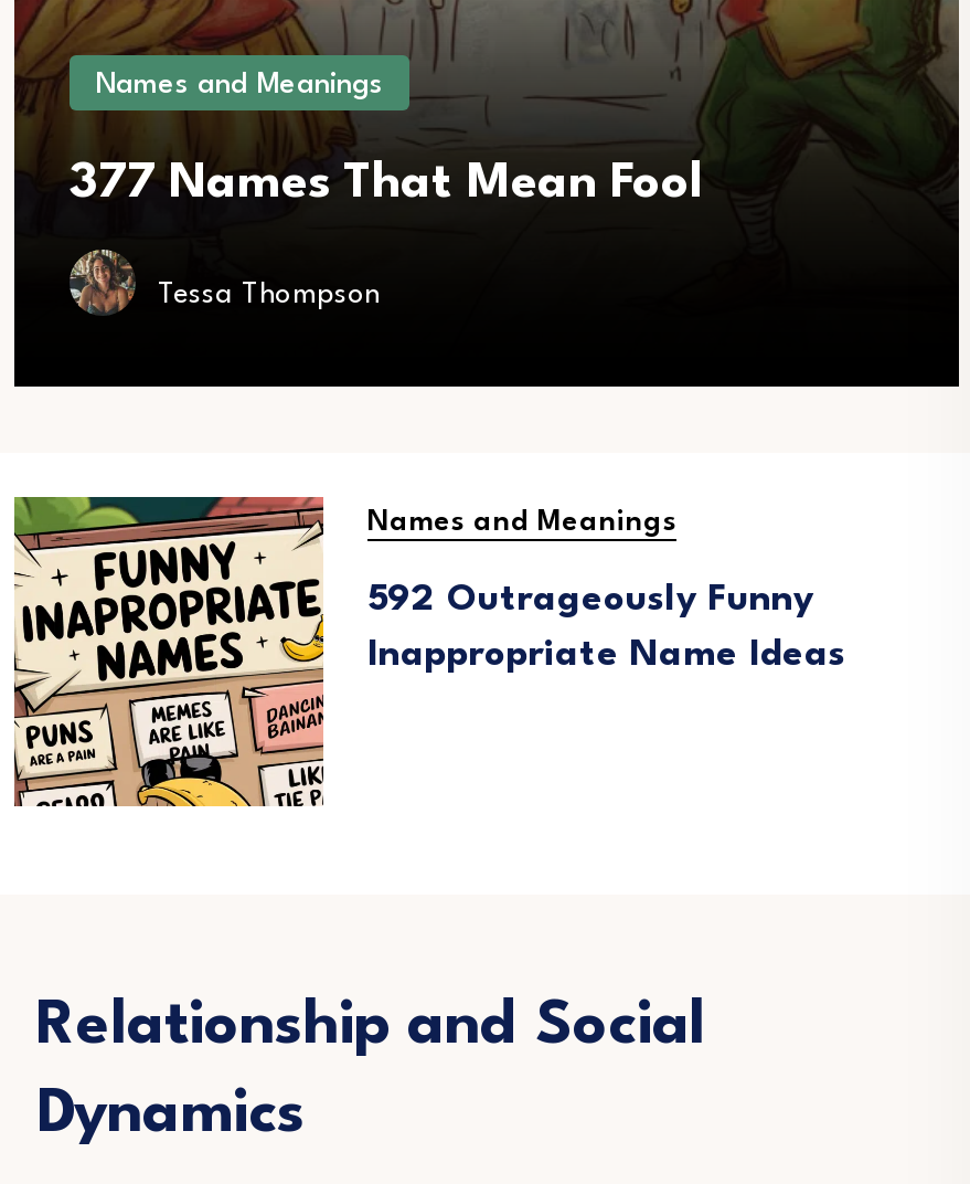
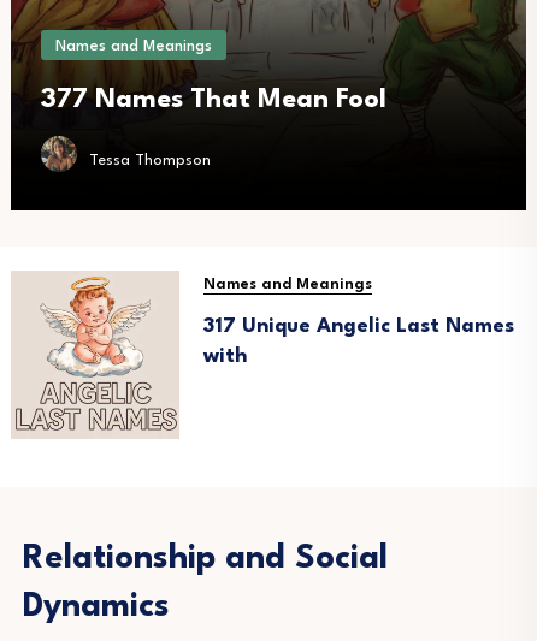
[12,495,813,808] [image] | 592 Outrageously Funny -> [11,271,514,439] [image] | 317 Unique Angelic Last Names
[367,636,846,674] Inappropriate Name Ideas -> [203,346,247,367] with

